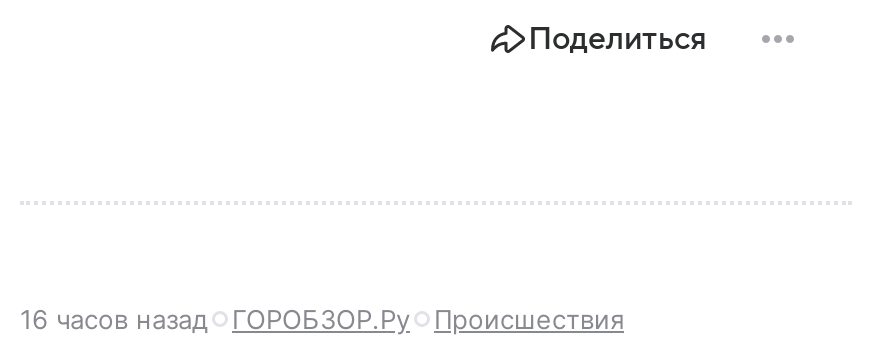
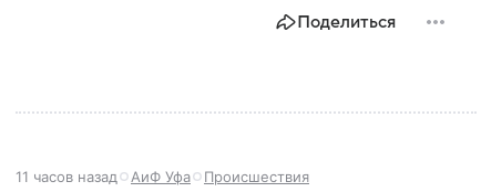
[20,302,410,334] 16 часов назад | ГОРОБЗОР.Ру -> [16,168,191,186] 11 часов назад | АиФ Уфа

